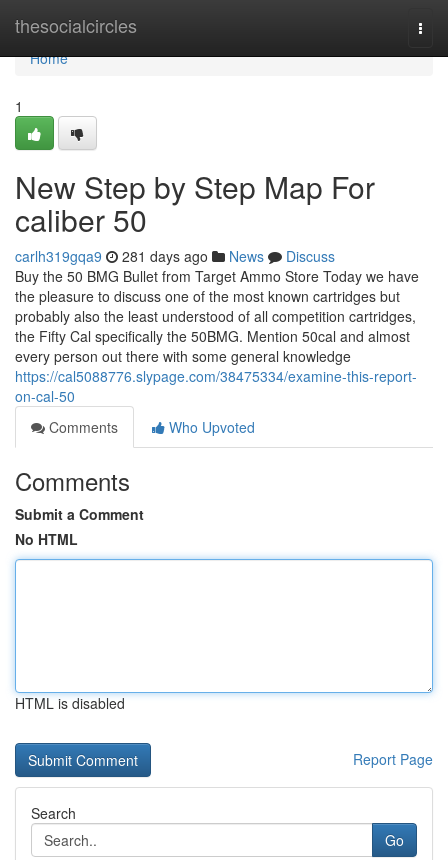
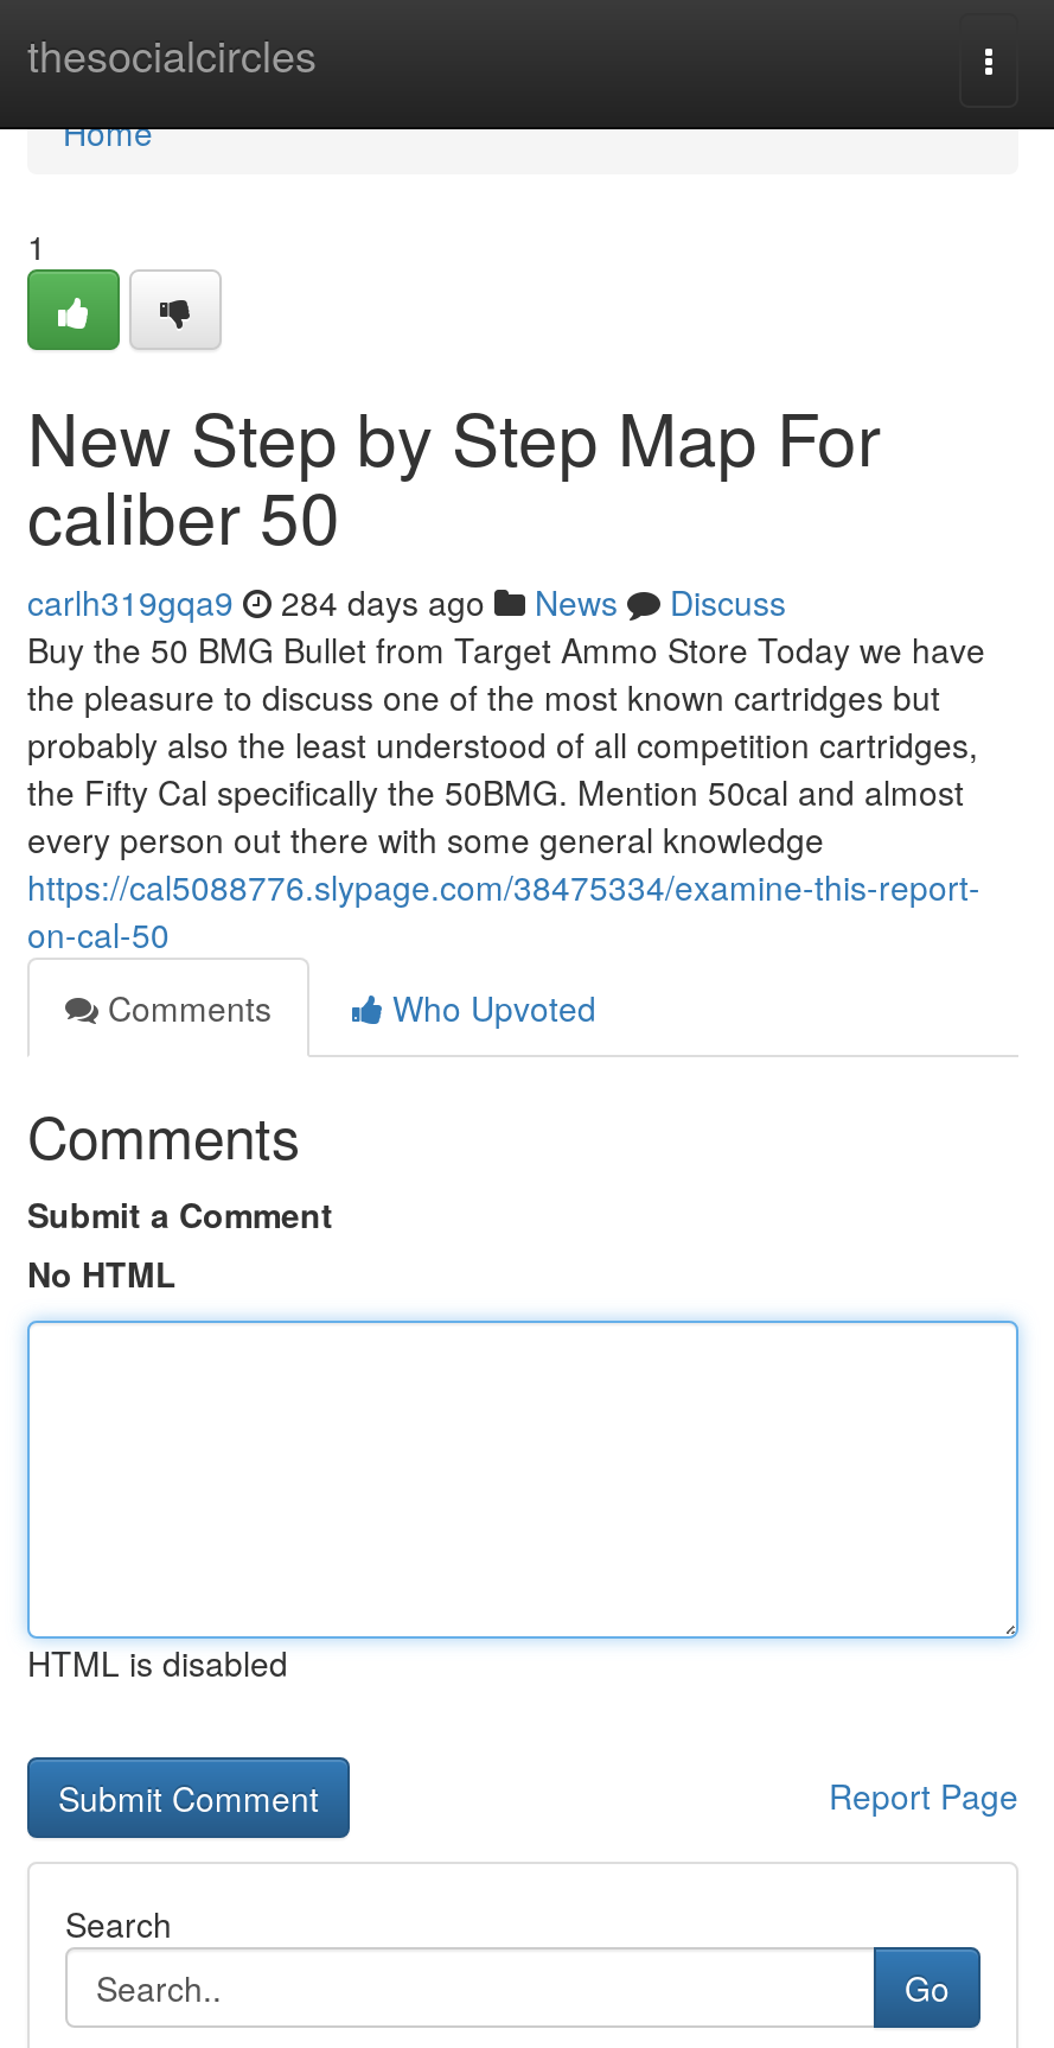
[15,246,335,266] carlh319gqa9 281 days ago News Discuss -> [27,578,786,625] carlh319gqa9 284 days ago News Discuss

